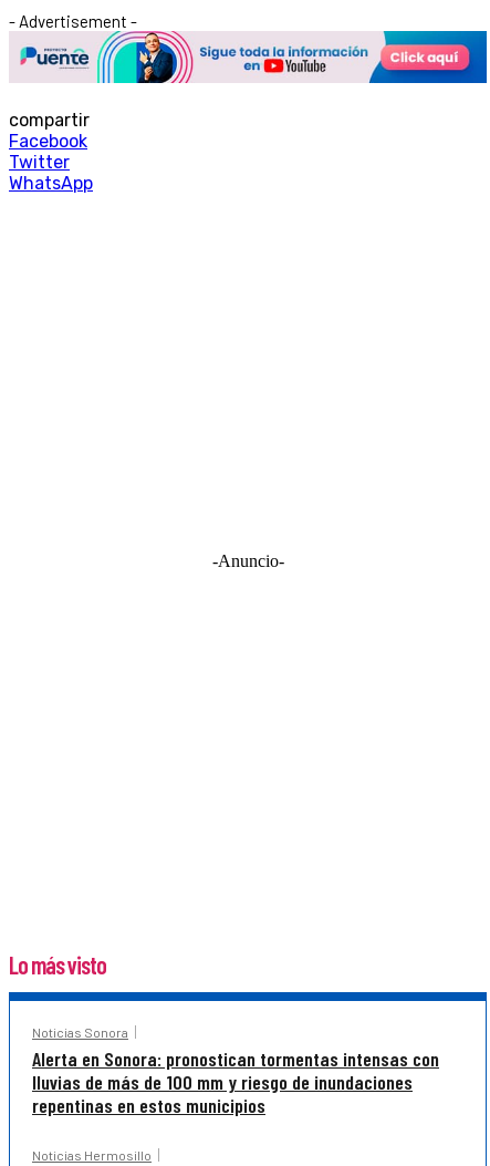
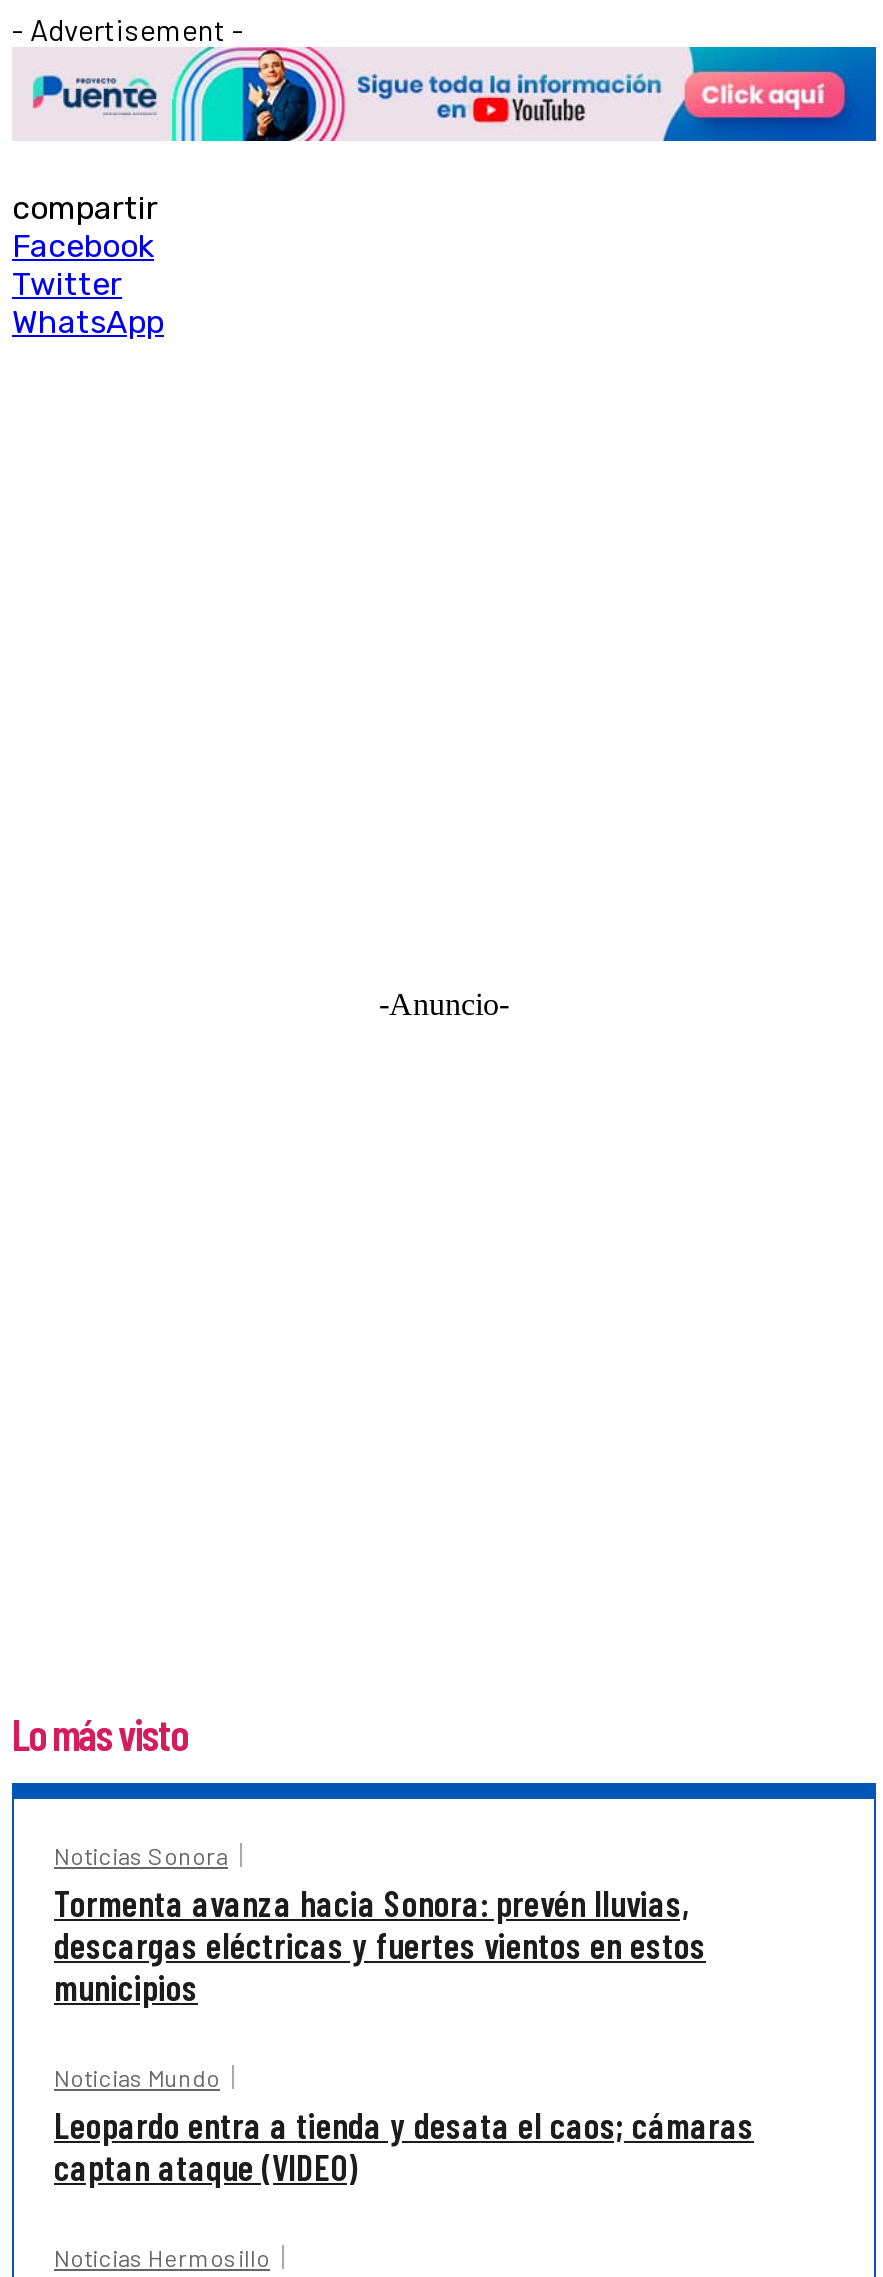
[32,1047,439,1117] Alerta en Sonora: pronostican tormentas intensas con | lluvias de más de 100 mm y riesgo de inundaciones | repentinas en estos municipios -> [54,1881,754,2189] Tormenta avanza hacia Sonora: prevén lluvias, | descargas eléctricas y fuertes vientos en estos | municipios | Noticias Mundo | Leopardo entra a tienda y desata el caos; cámaras | captan ataque (VIDEO)

